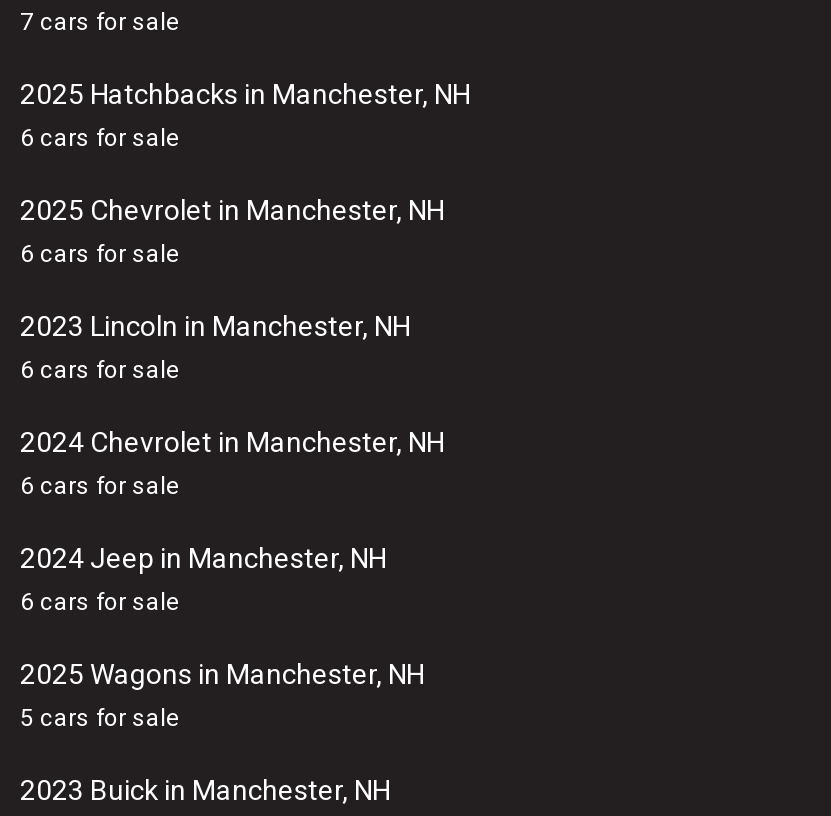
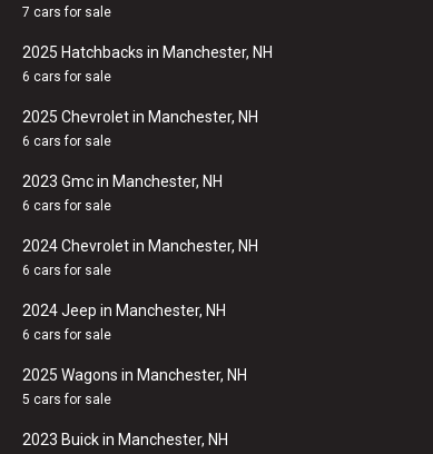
[20,310,410,342] 2023 Lincoln in Manchester, NH -> [22,172,223,190] 2023 Gmc in Manchester, NH

